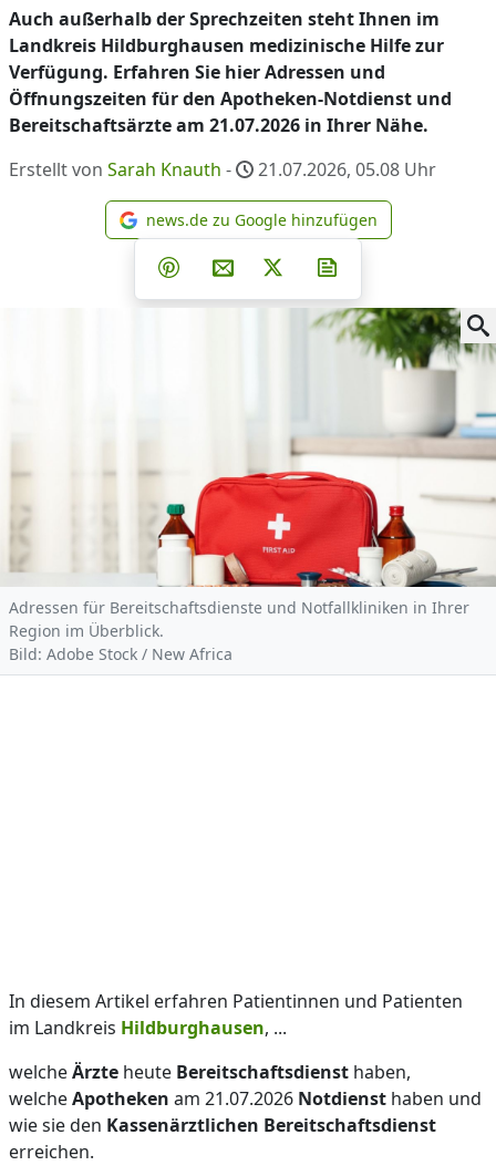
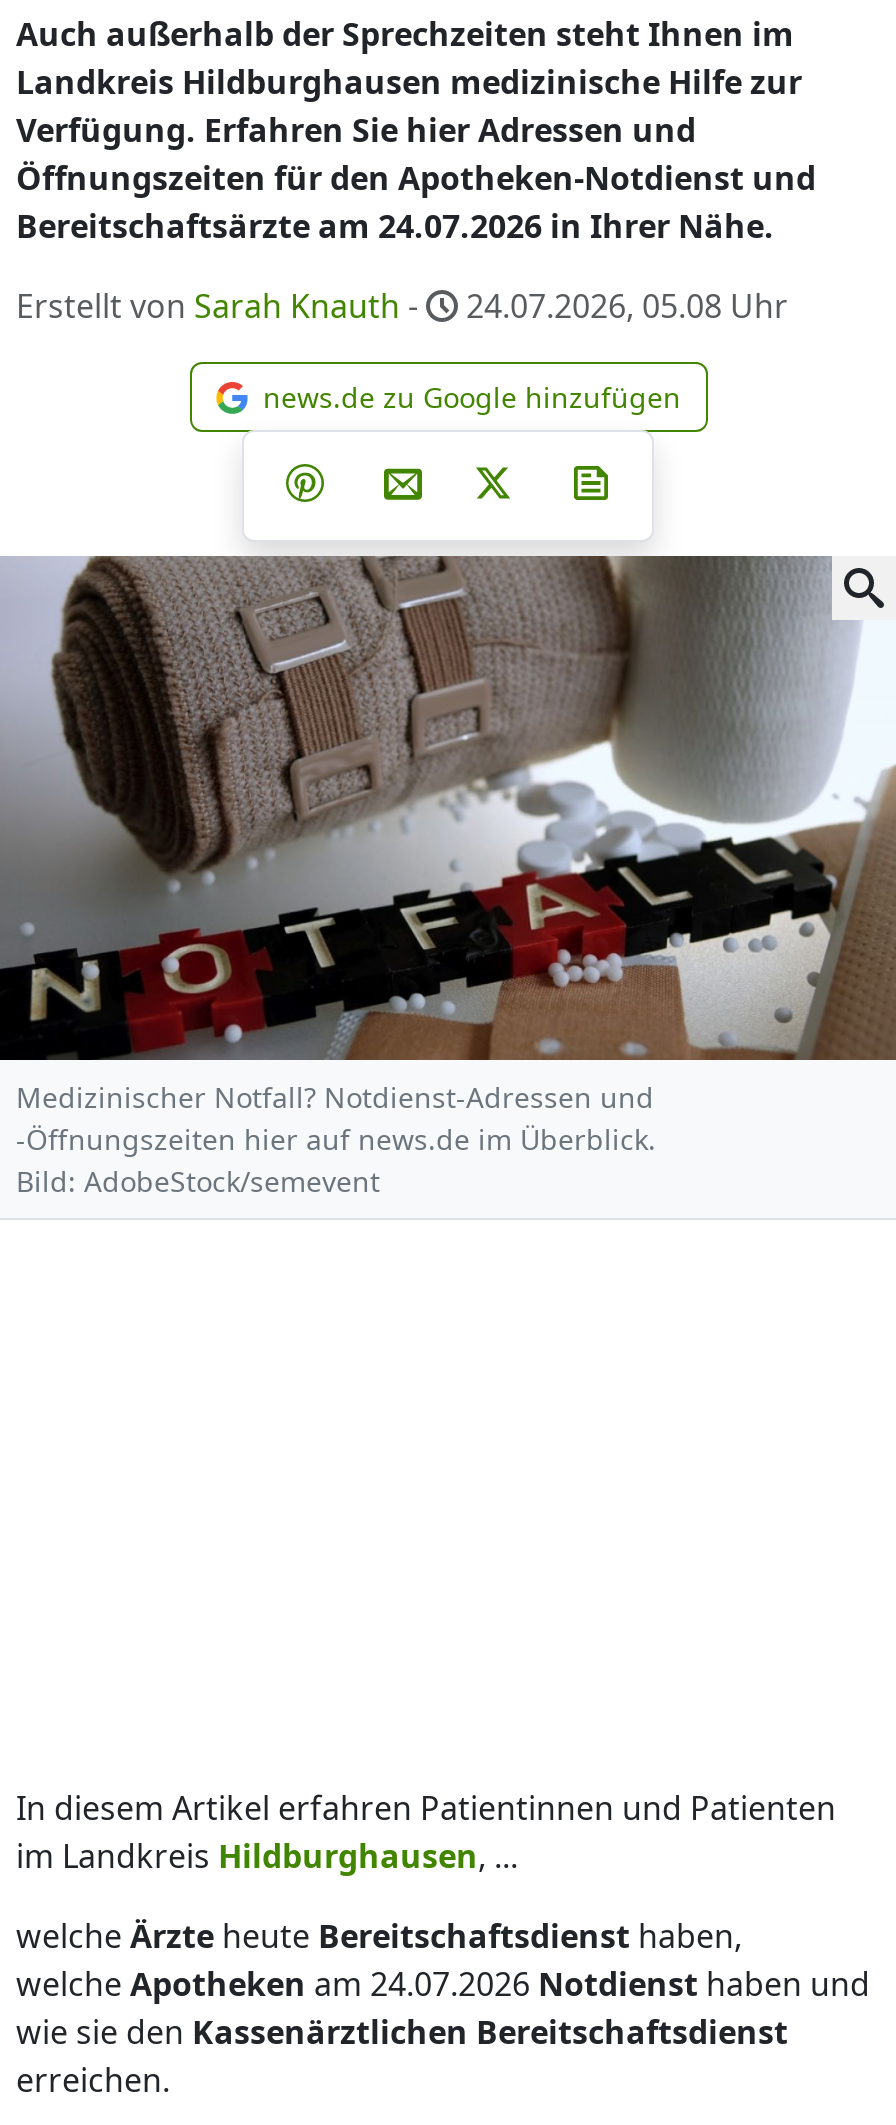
[9,113,428,137] Bereitschaftsärzte am 21.07.2026 in Ihrer Nähe. -> [16,204,774,248] Bereitschaftsärzte am 24.07.2026 in Ihrer Nähe.
[9,157,436,182] Erstellt von Sarah Knauth - 21.07.2026, 05.08 Uhr -> [16,284,788,328] Erstellt von Sarah Knauth - 24.07.2026, 05.08 Uhr
[3,307,493,664] [image] | Adressen für Bereitschaftsdienste und Notfallkliniken in Ihrer | Region im Überblick. | Bild: Adobe Stock / New Africa -> [6,554,890,1200] [image] | Medizinischer Notfall? Notdienst-Adressen und | -Öffnungszeiten hier auf news.de im Überblick. | Bild: AdobeStock/semevent
[9,1086,482,1111] welche Apotheken am 21.07.2026 Notdienst haben und -> [16,1962,870,2006] welche Apotheken am 24.07.2026 Notdienst haben und

